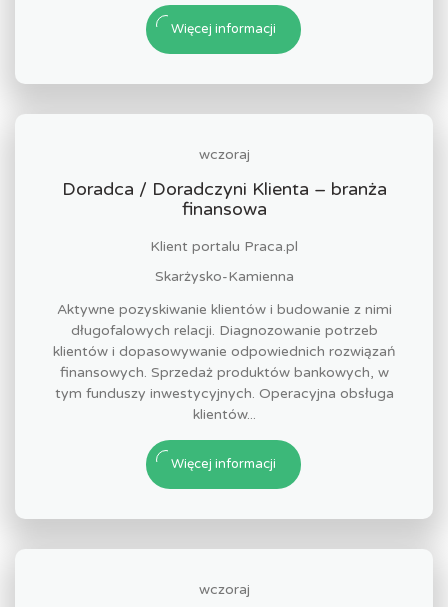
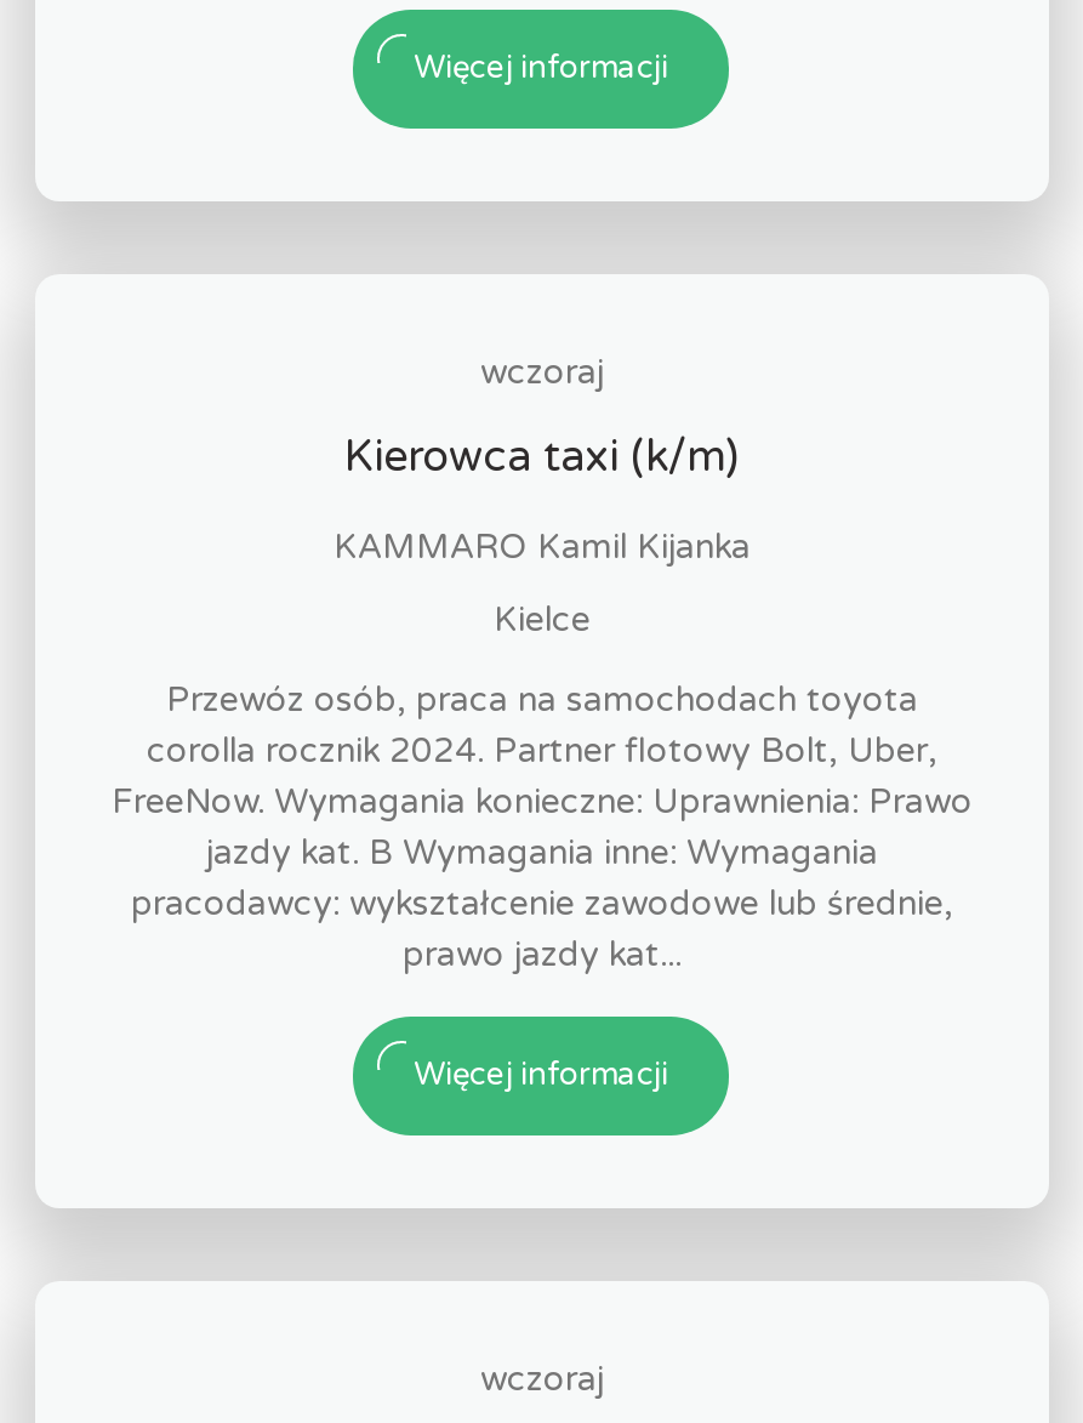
[61,178,386,220] Doradca / Doradczyni Klienta – branża | finansowa -> [344,429,740,483] Kierowca taxi (k/m)
[150,238,298,255] Klient portalu Praca.pl -> [334,526,751,568] KAMMARO Kamil Kijanka
[154,268,293,285] Skarżysko-Kamienna -> [494,599,591,641] Kielce
[52,301,395,423] Aktywne pozyskiwanie klientów i budowanie z nimi | długofalowych relacji. Diagnozowanie potrzeb | klientów i dopasowywanie odpowiednich rozwiązań | finansowych. Sprzedaż produktów bankowych, w | tym funduszy inwestycyjnych. Operacyjna obsługa | klientów... -> [112,679,973,975] Przewóz osób, praca na samochodach toyota | corolla rocznik 2024. Partner flotowy Bolt, Uber, | FreeNow. Wymagania konieczne: Uprawnienia: Prawo | jazdy kat. B Wymagania inne: Wymagania | pracodawcy: wykształcenie zawodowe lub średnie, | prawo jazdy kat...

